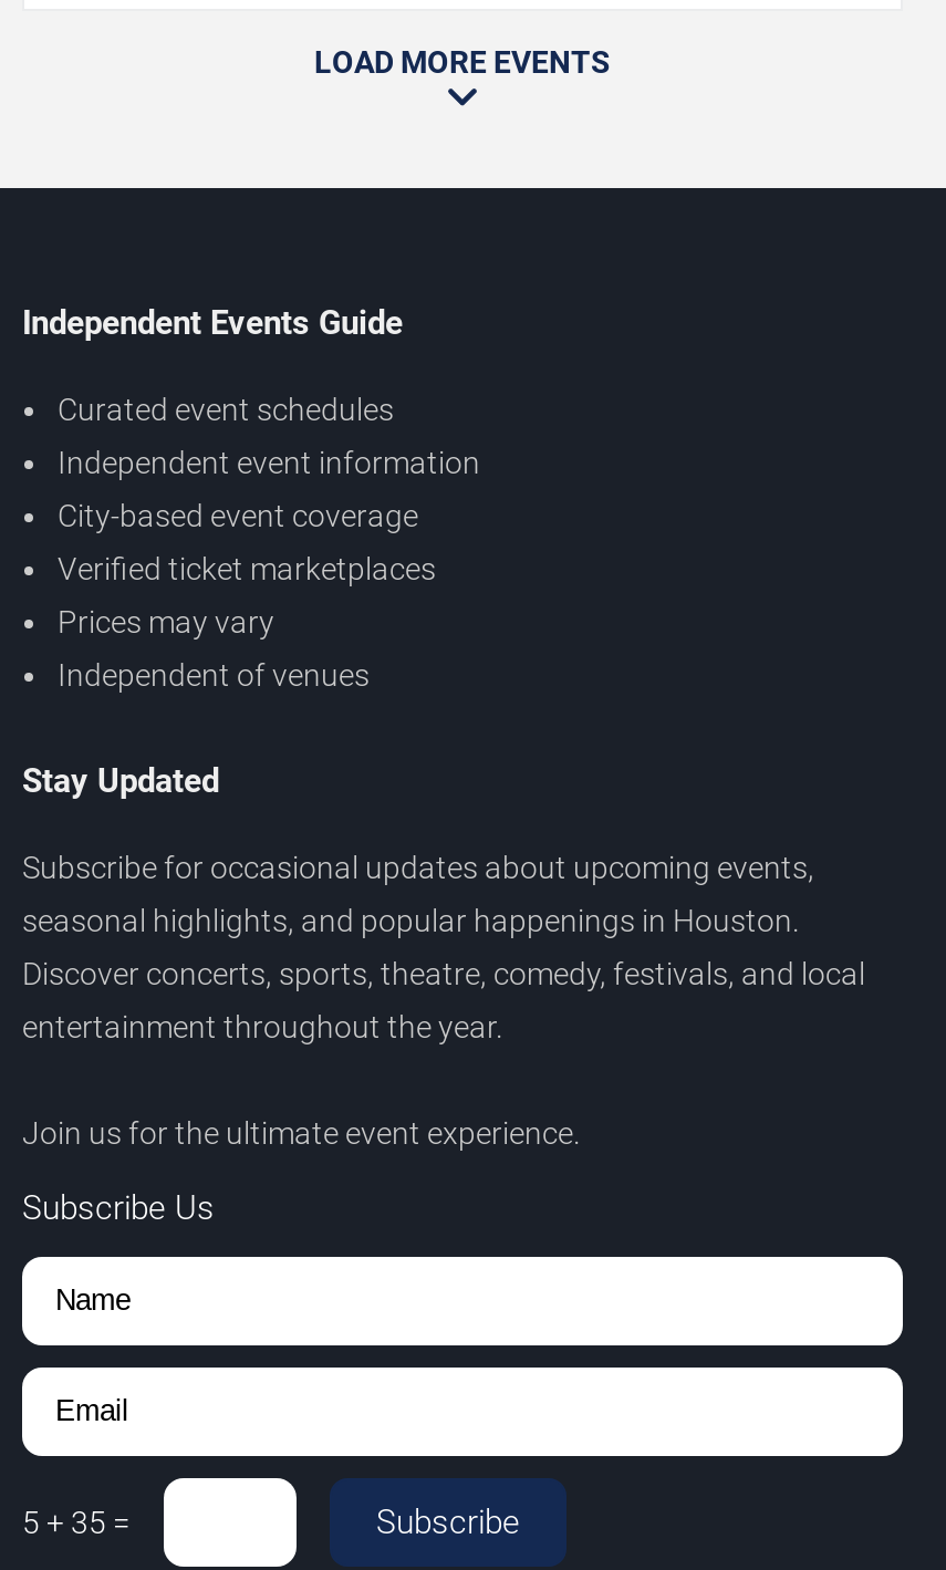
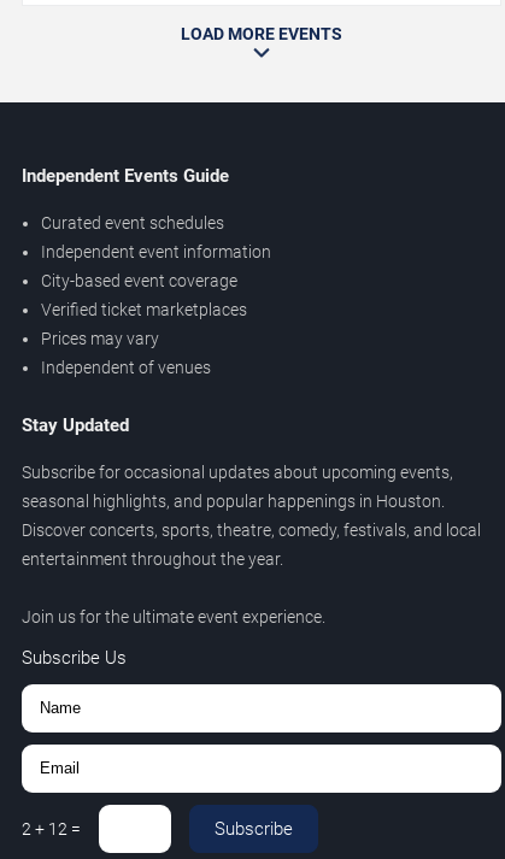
[22,1505,131,1540] 5 + 35 = -> [22,819,81,839] 2 + 12 =

